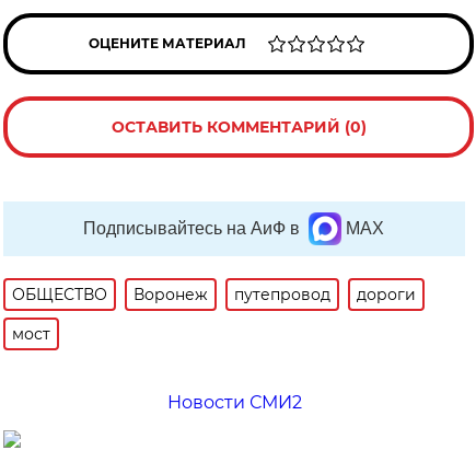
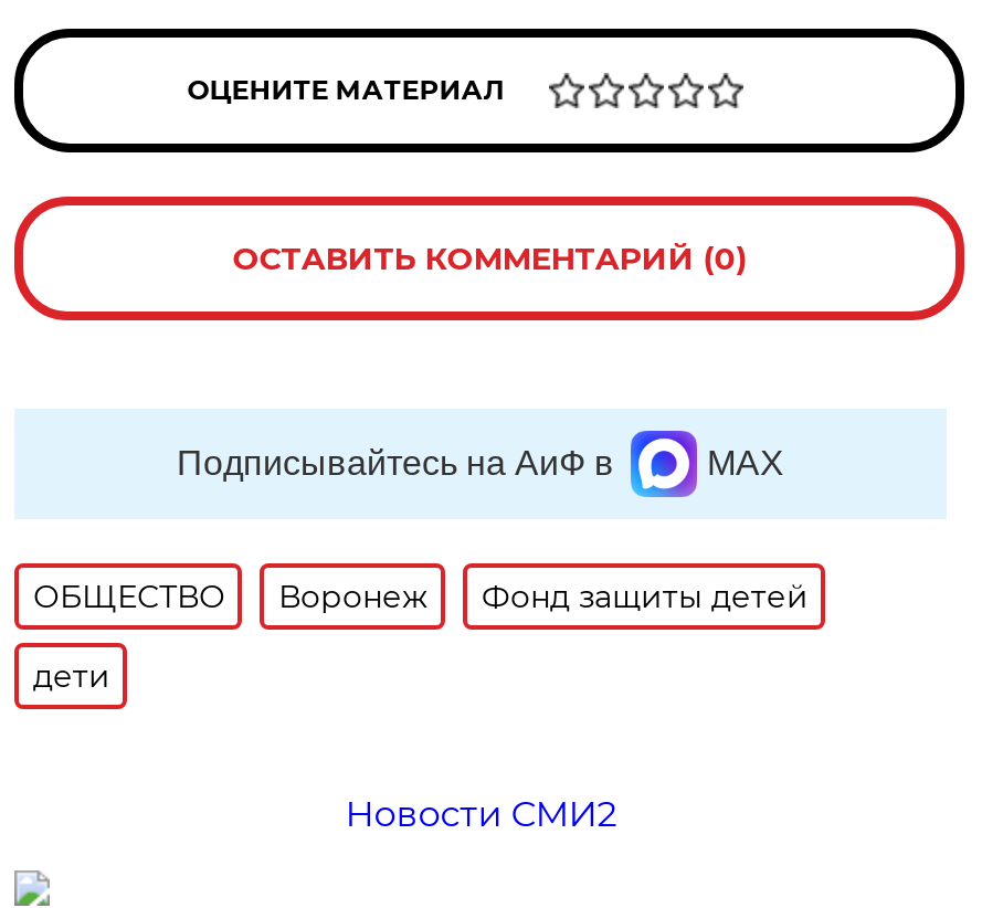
[235,284,416,304] путепровод | дороги -> [481,576,808,615] Фонд защиты детей
[12,324,51,343] мост -> [33,655,110,695] дети

